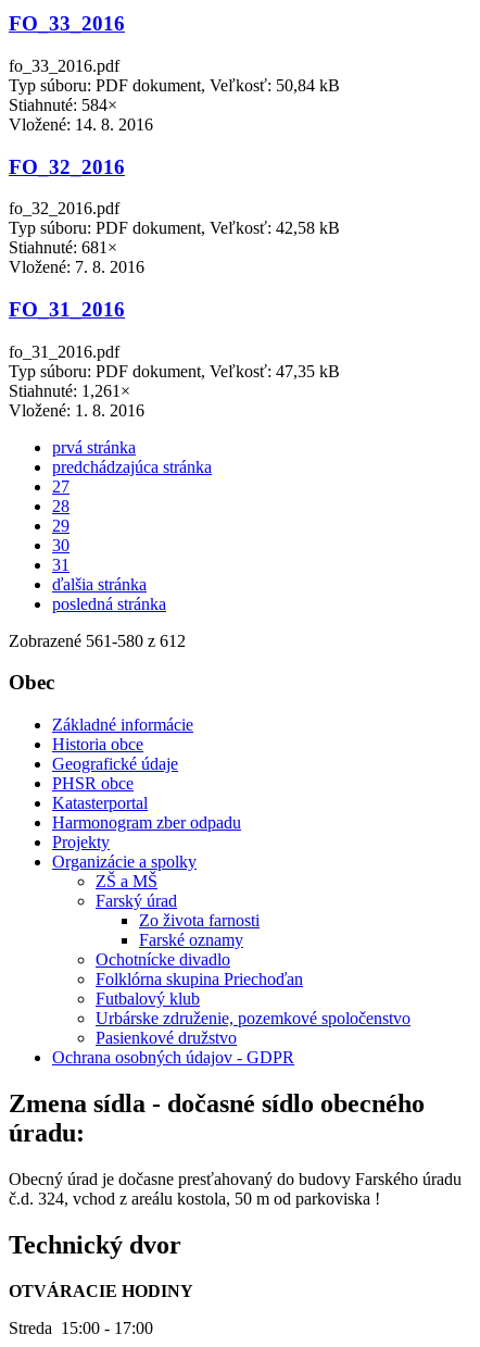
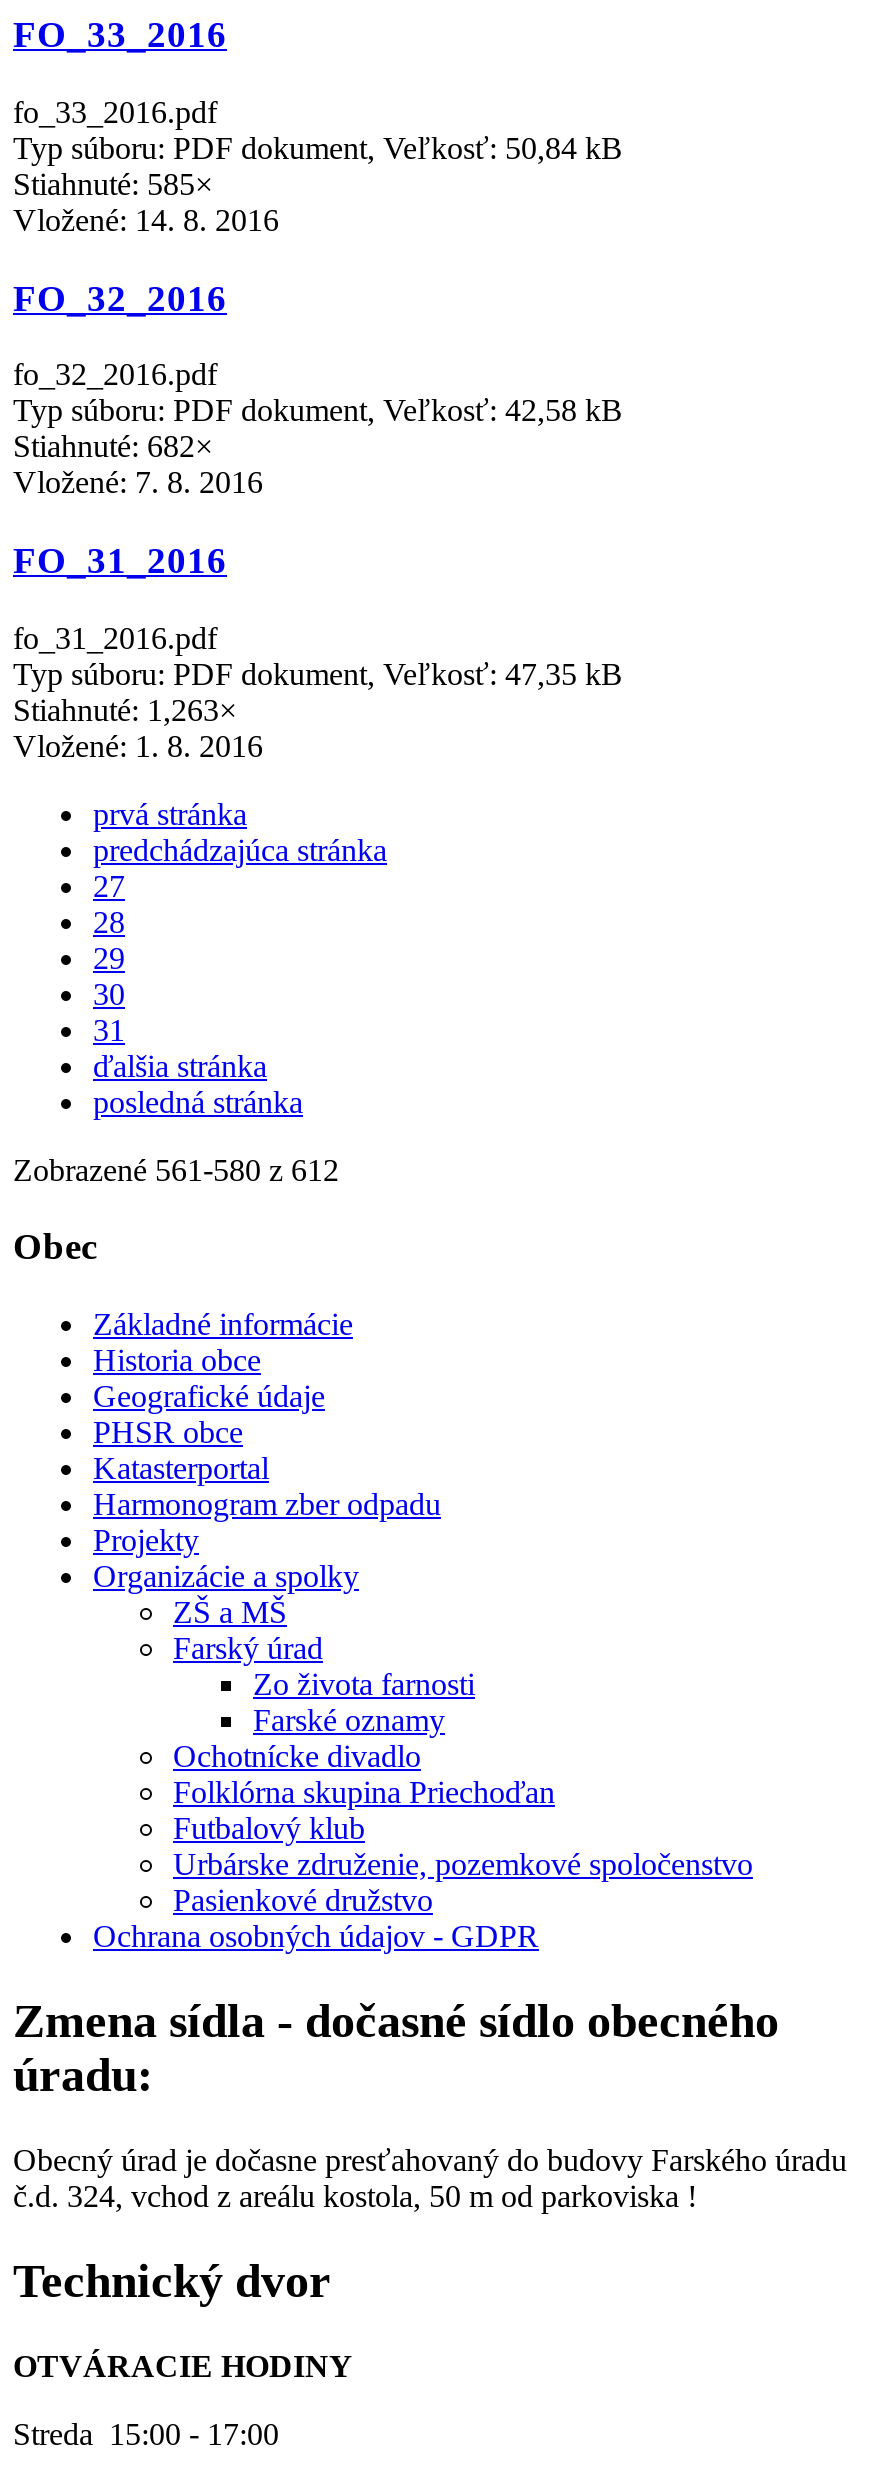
[9,95,117,114] Stiahnuté: 584× -> [13,167,213,201] Stiahnuté: 585×
[9,238,117,257] Stiahnuté: 681× -> [13,430,213,464] Stiahnuté: 682×
[9,381,130,400] Stiahnuté: 1,261× -> [13,692,237,726] Stiahnuté: 1,263×

